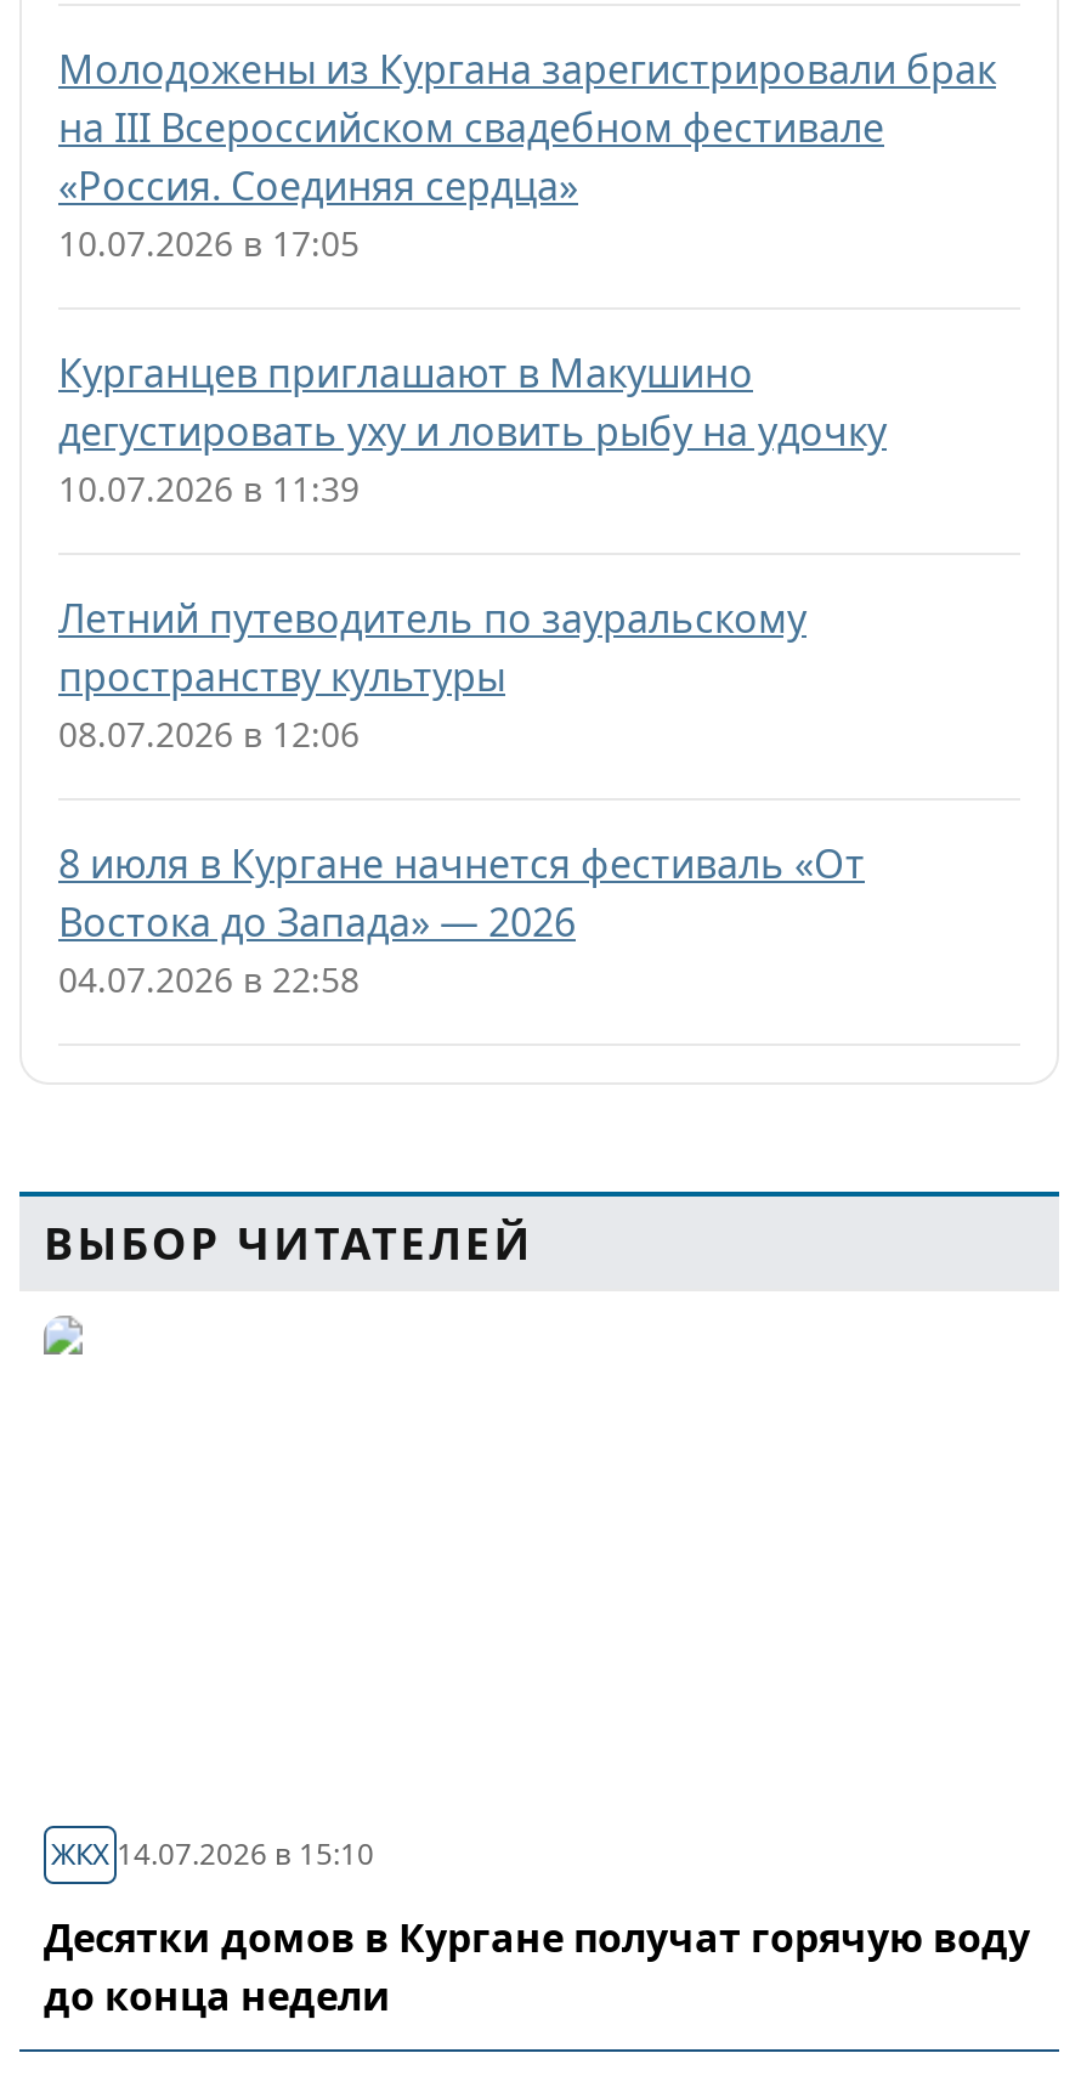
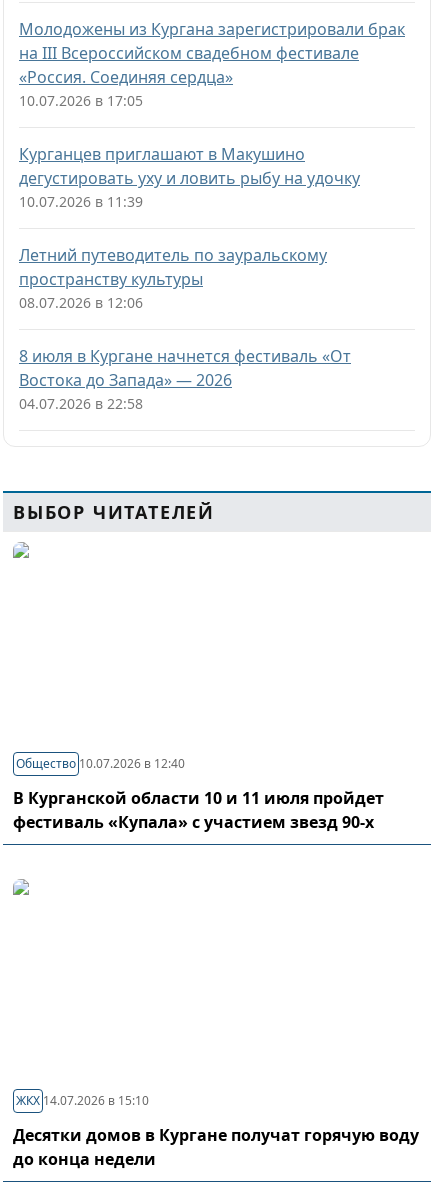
none -> [13,755,384,833] Общество 10.07.2026 в 12:40 | В Курганской области 10 и 11 июля пройдет | фестиваль «Купала» с участием звезд 90-х

